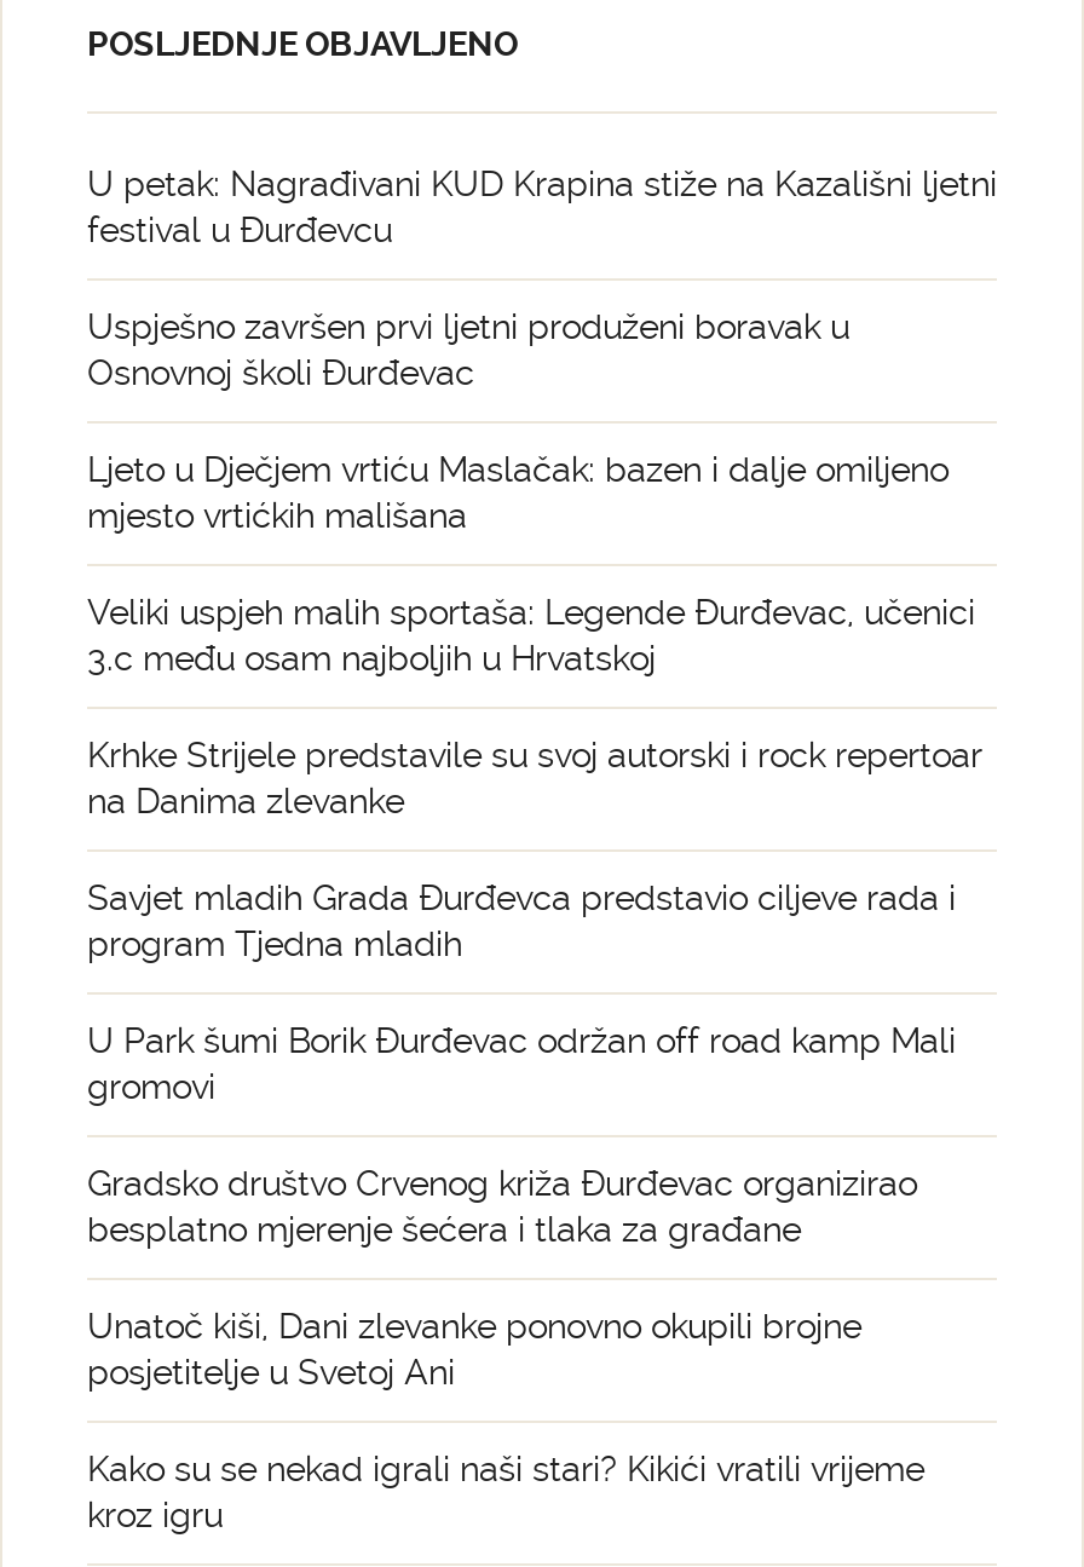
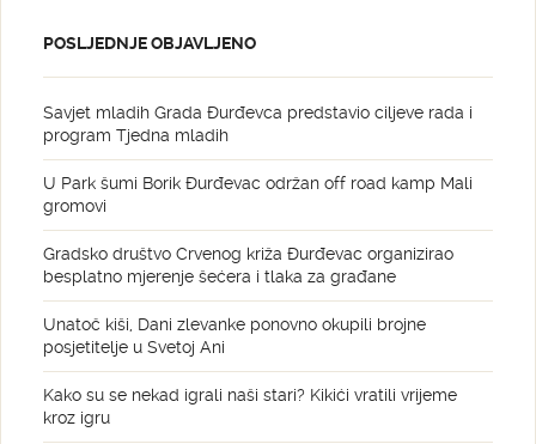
[87,163,997,819] U petak: Nagrađivani KUD Krapina stiže na Kazališni ljetni | festival u Đurđevcu | Uspješno završen prvi ljetni produženi boravak u | Osnovnoj školi Đurđevac | Ljeto u Dječjem vrtiću Maslačak: bazen i dalje omiljeno | mjesto vrtićkih mališana | Veliki uspjeh malih sportaša: Legende Đurđevac, učenici | 3.c među osam najboljih u Hrvatskoj | Krhke Strijele predstavile su svoj autorski i rock repertoar | na Danima zlevanke -> none

